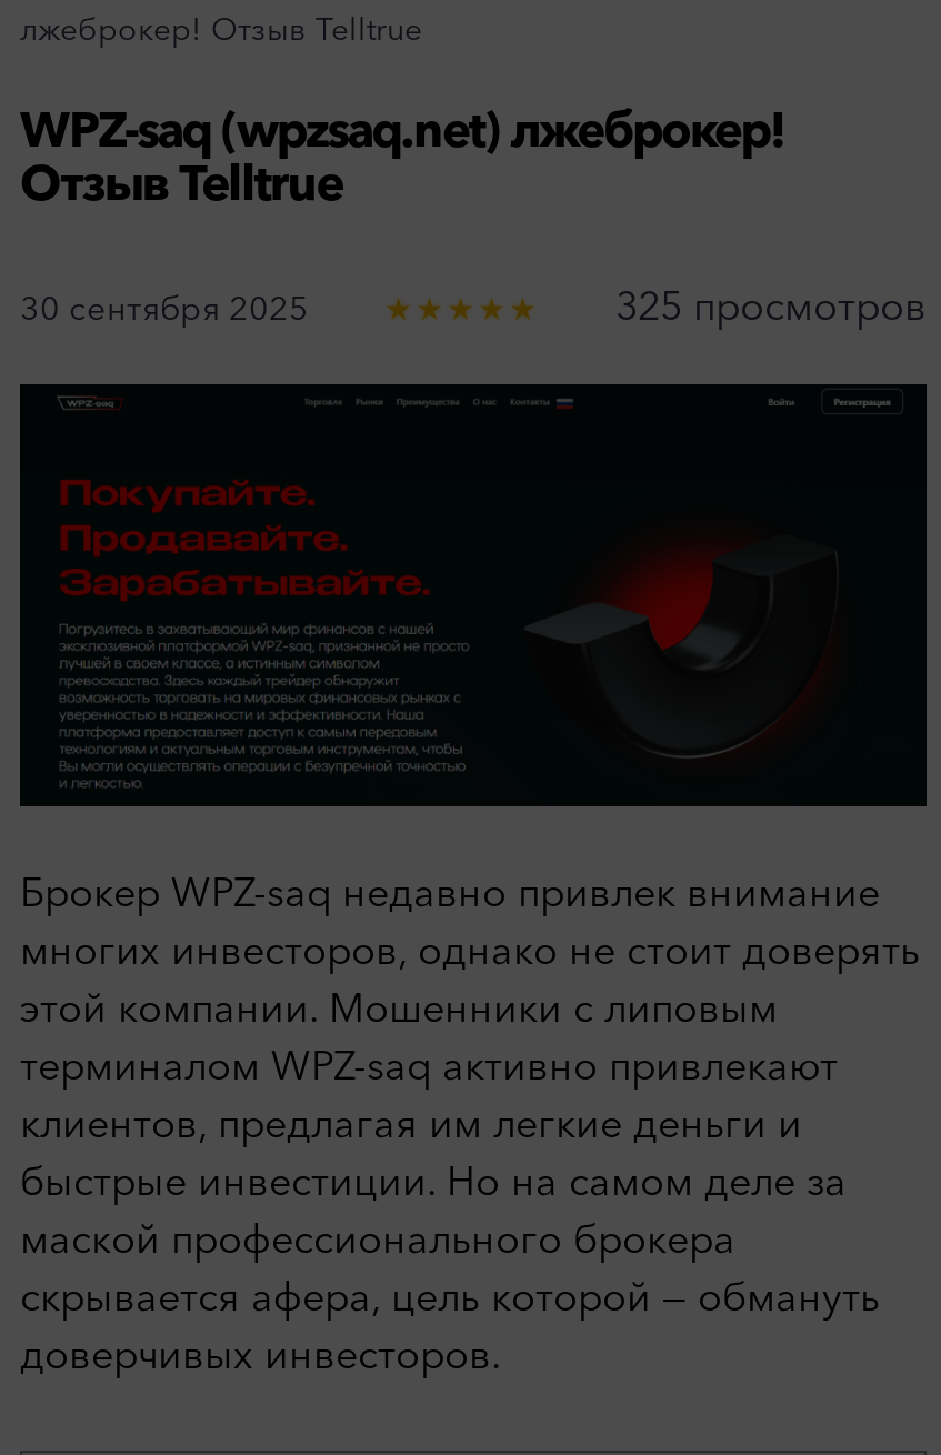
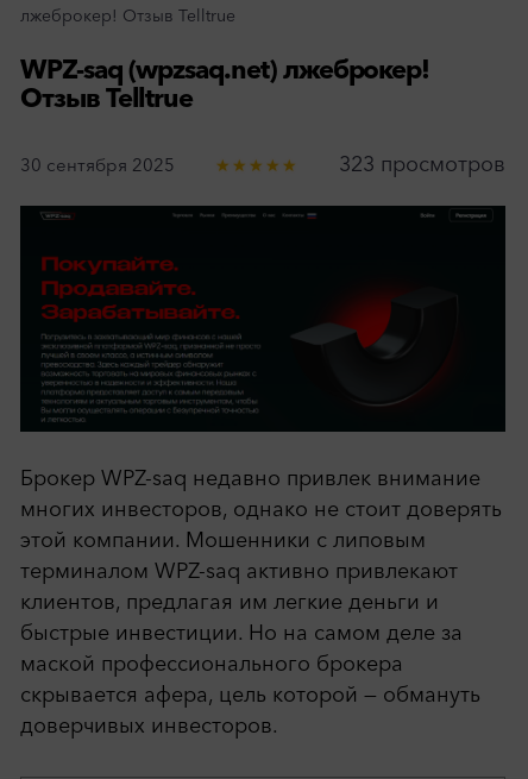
[615,282,927,331] 325 просмотров -> [339,151,505,177] 323 просмотров

